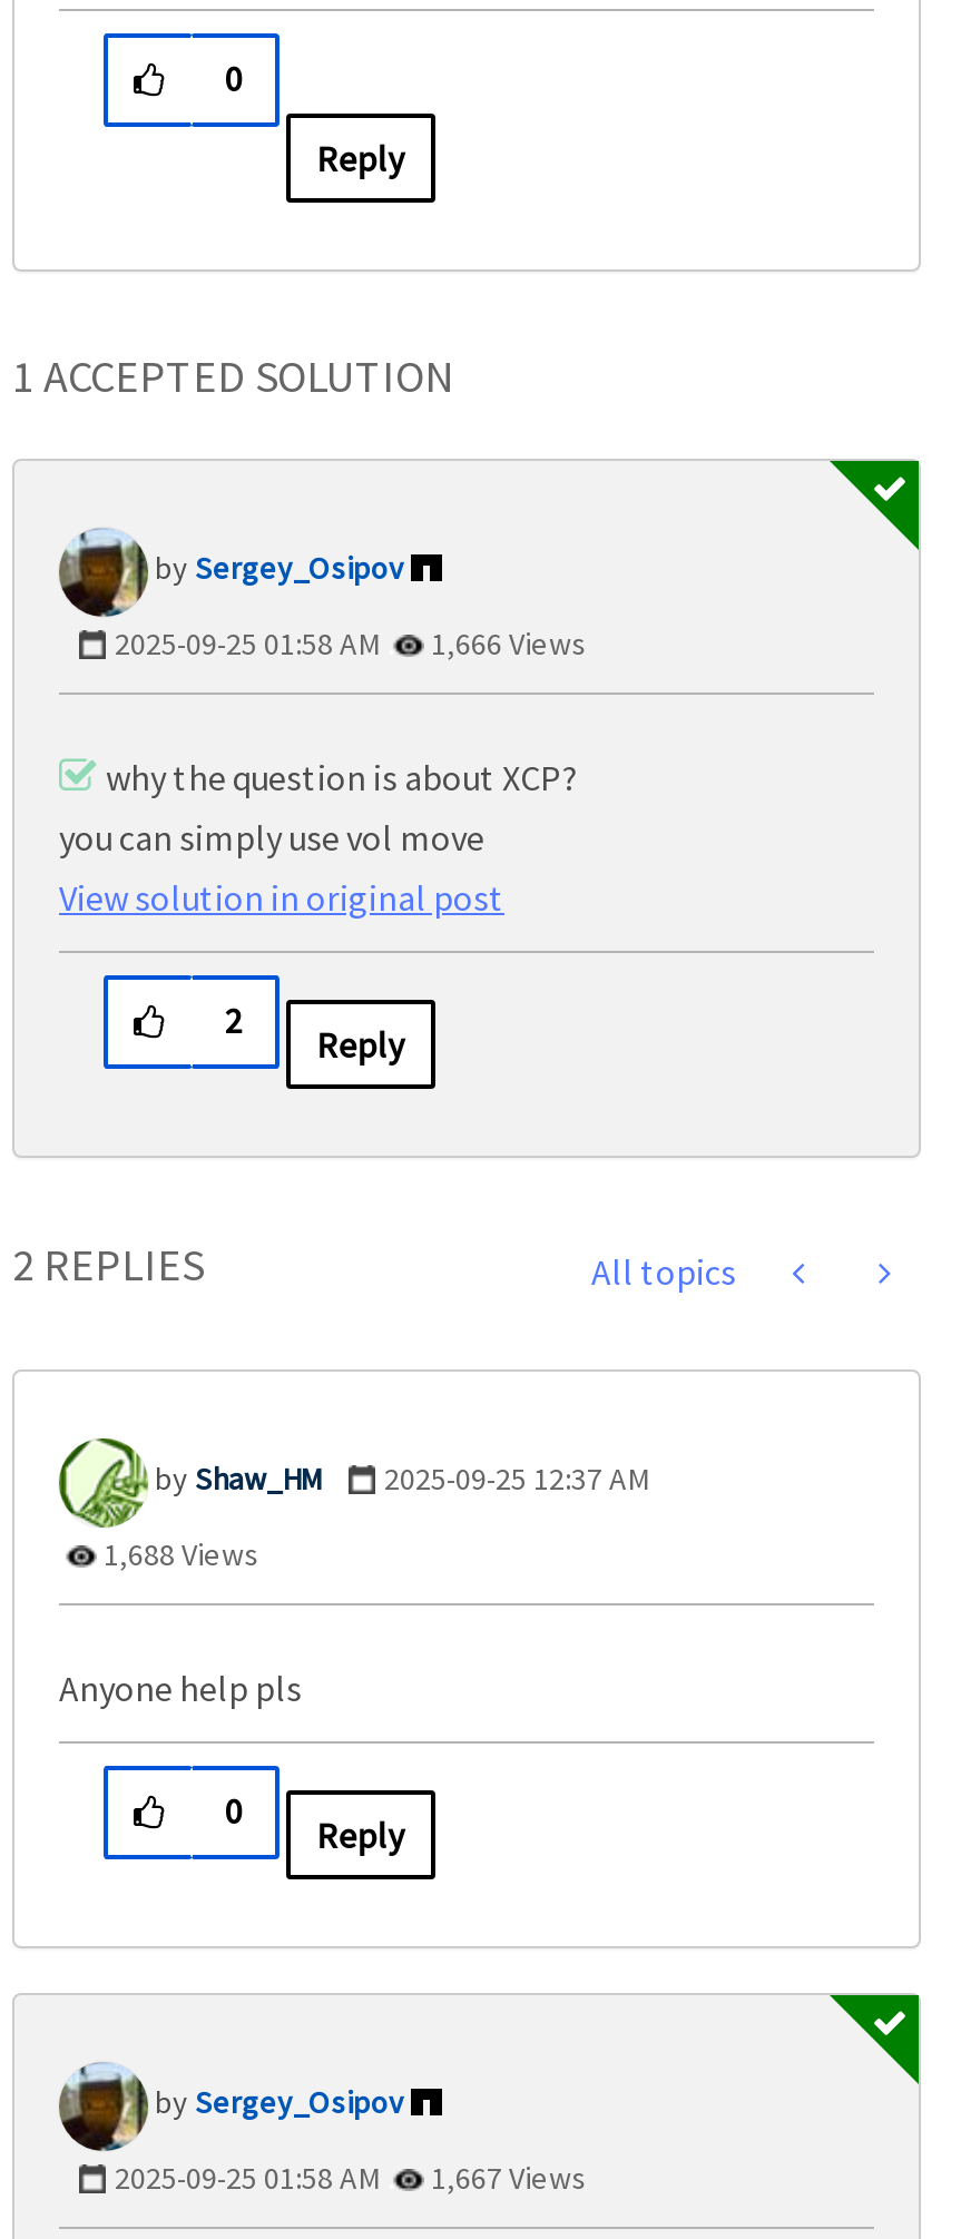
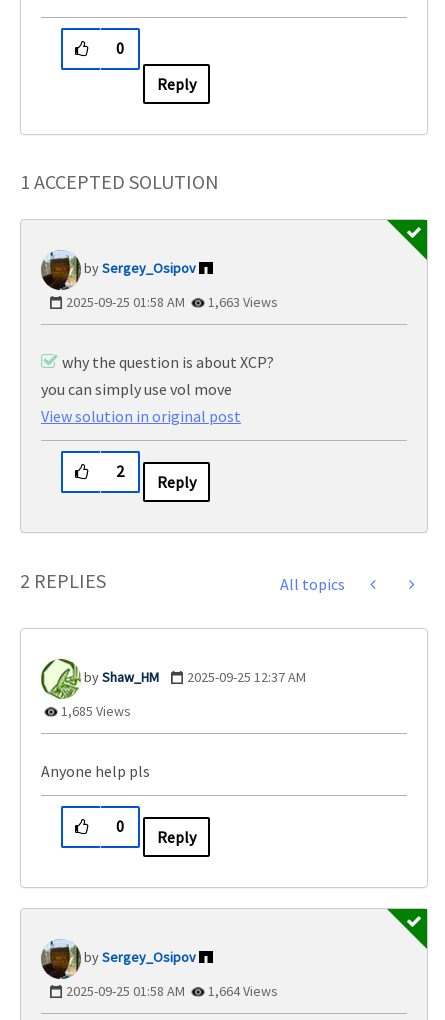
[115,623,587,663] 2025-09-25 01:58 AM 1,666 Views -> [66,293,278,311] 2025-09-25 01:58 AM 1,663 Views
[97,1533,259,1573] 1,688 Views -> [58,702,131,720] 1,685 Views
[115,2157,587,2197] 2025-09-25 01:58 AM 1,667 Views -> [66,982,278,1000] 2025-09-25 01:58 AM 1,664 Views

